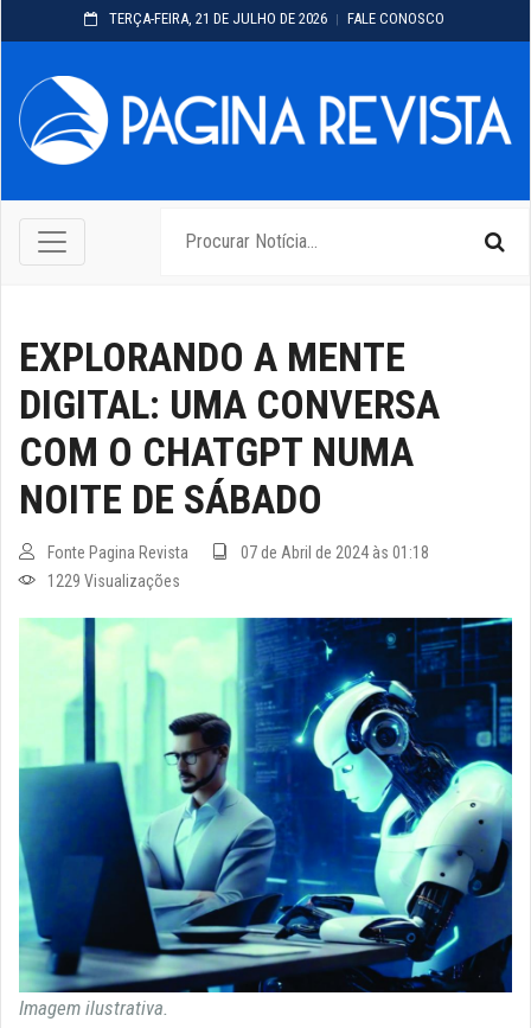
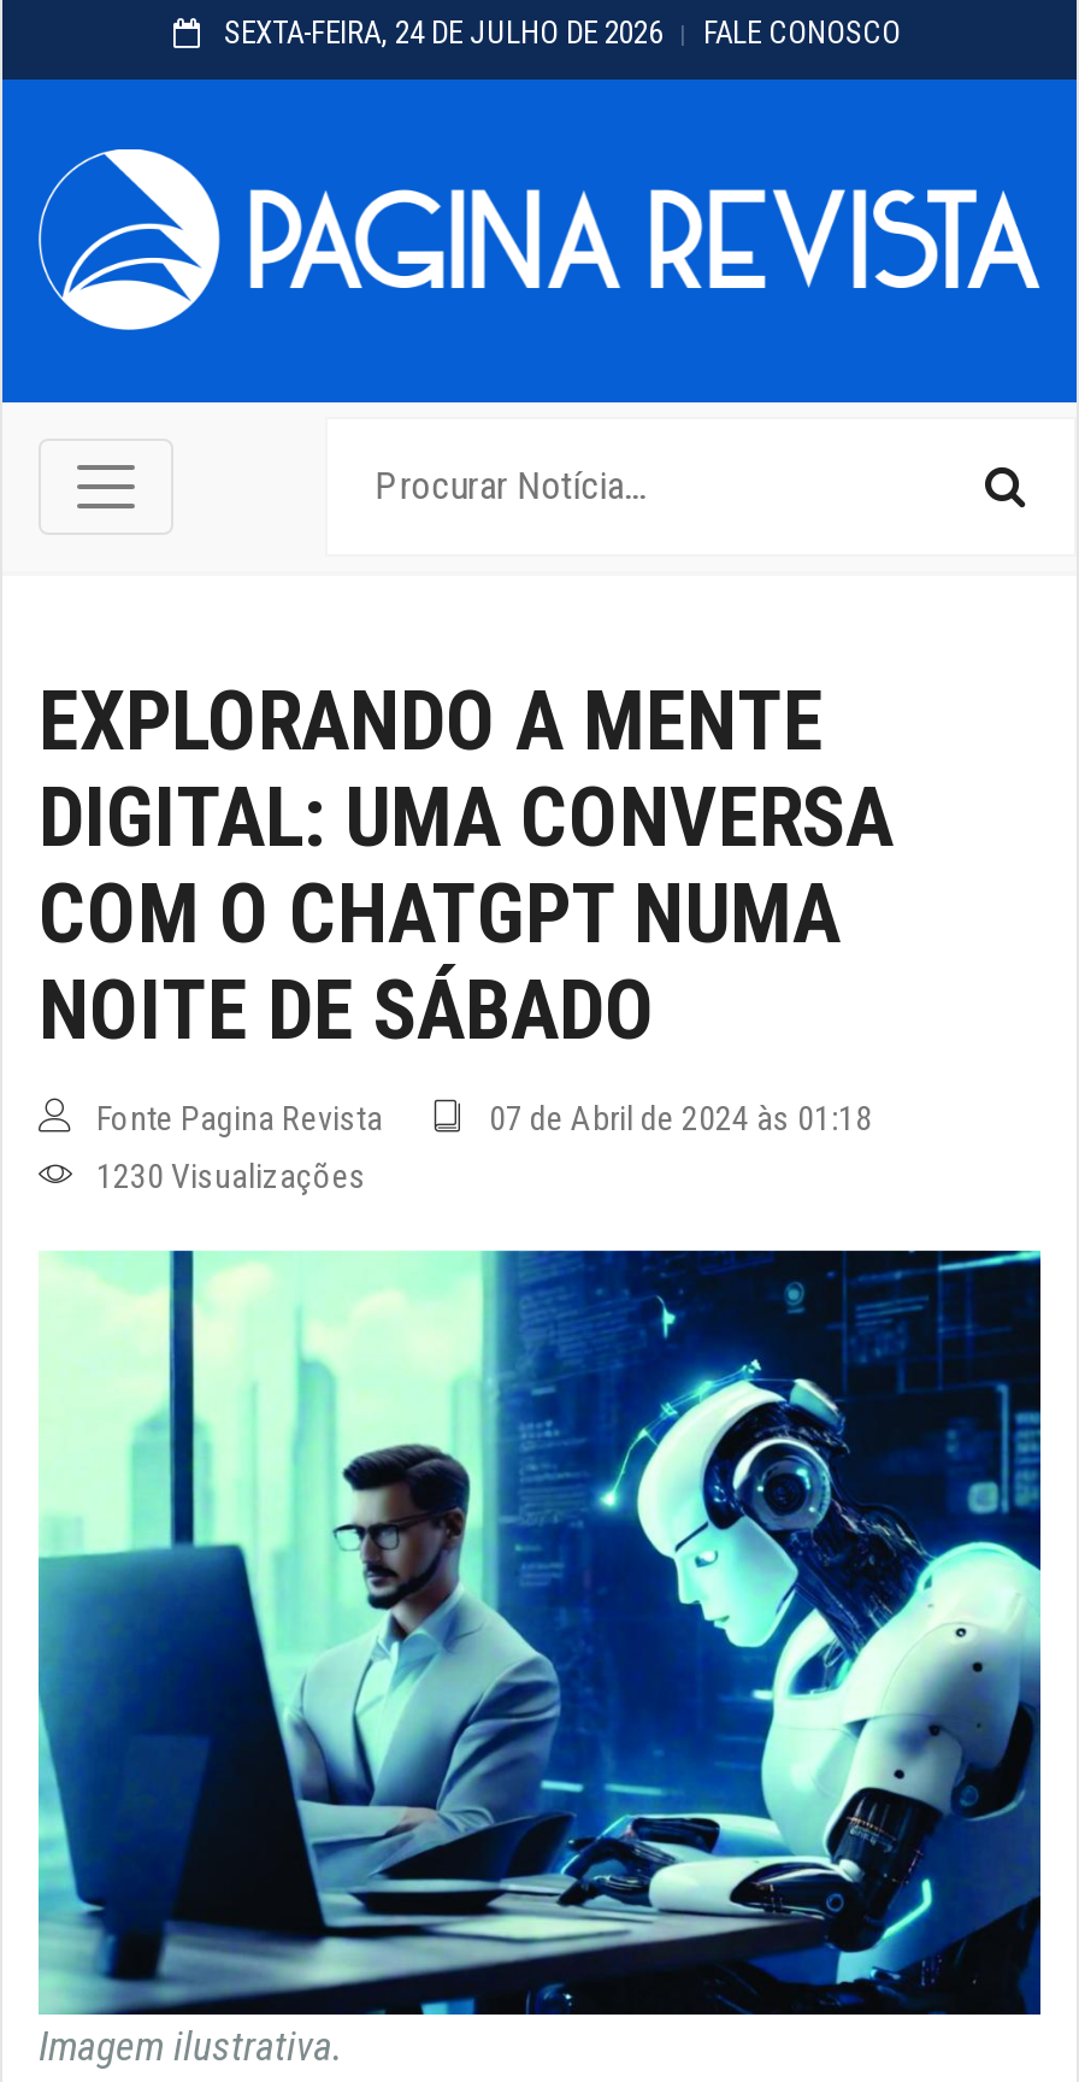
[109,9,327,27] TERÇA-FEIRA, 21 DE JULHO DE 2026 -> [224,14,662,51] SEXTA-FEIRA, 24 DE JULHO DE 2026
[47,571,180,590] 1229 Visualizações -> [96,1157,366,1195] 1230 Visualizações

